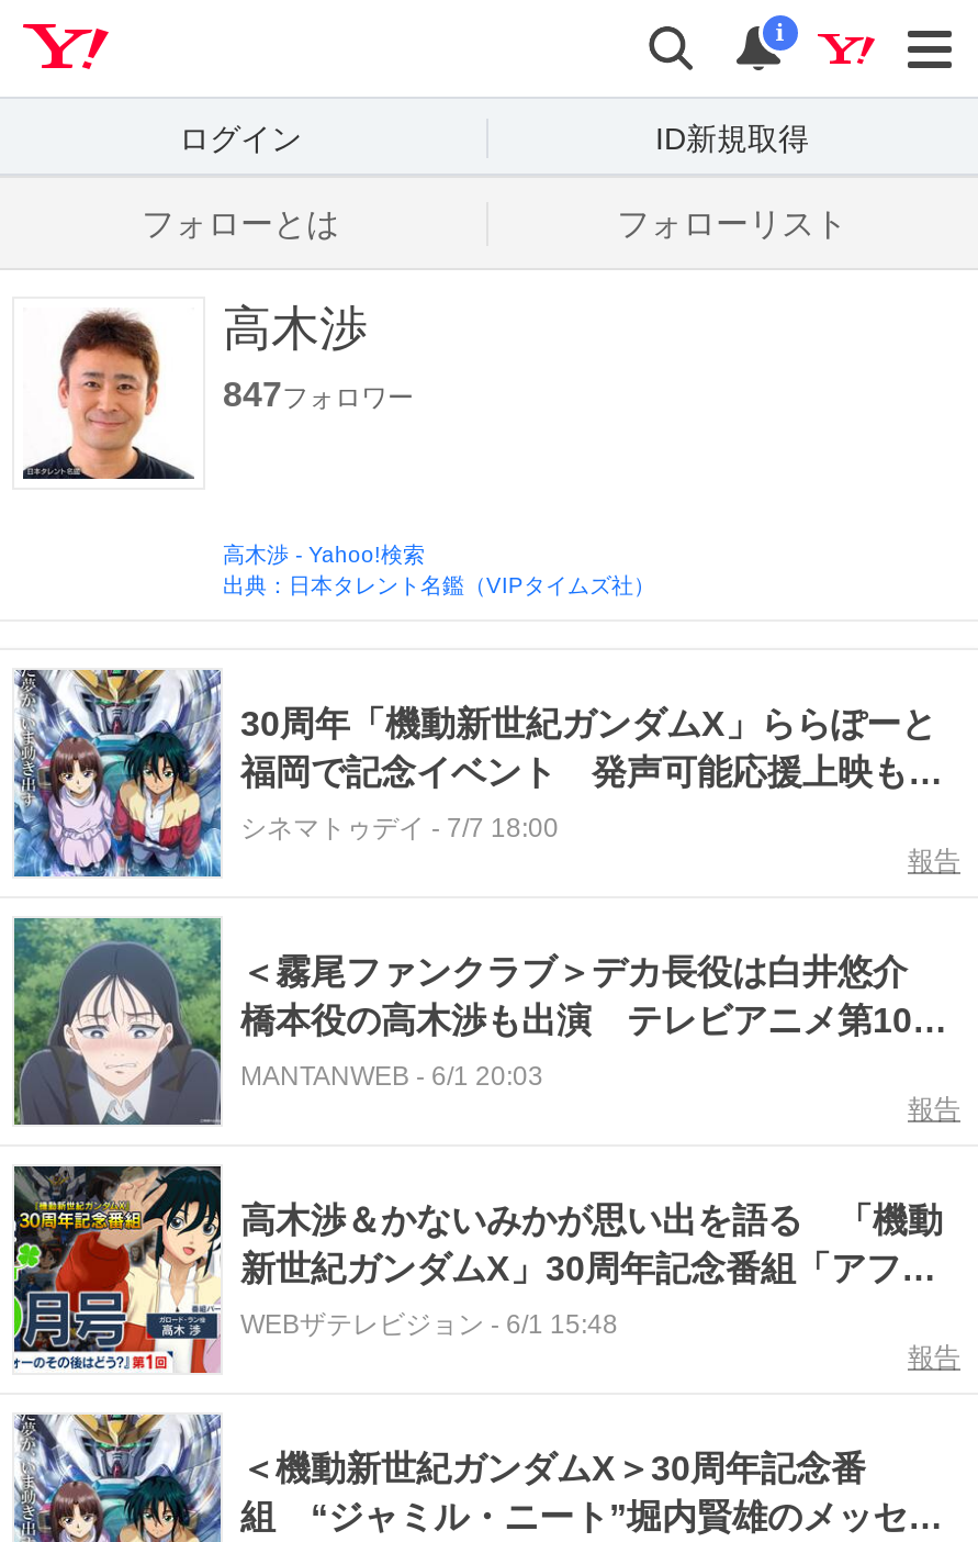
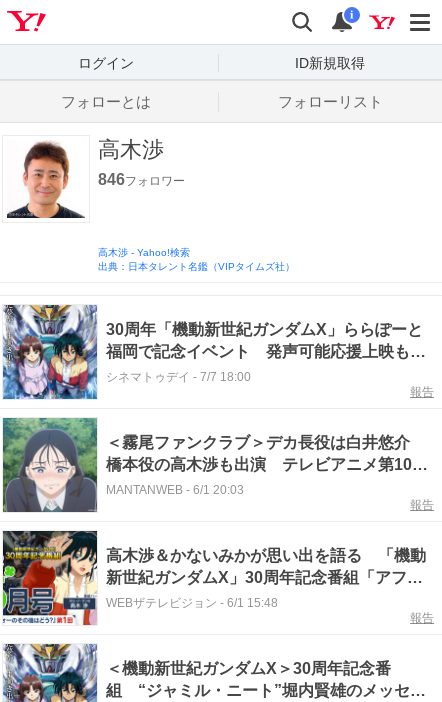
[223,376,414,413] 847フォロワー -> [98,171,185,188] 846フォロワー

